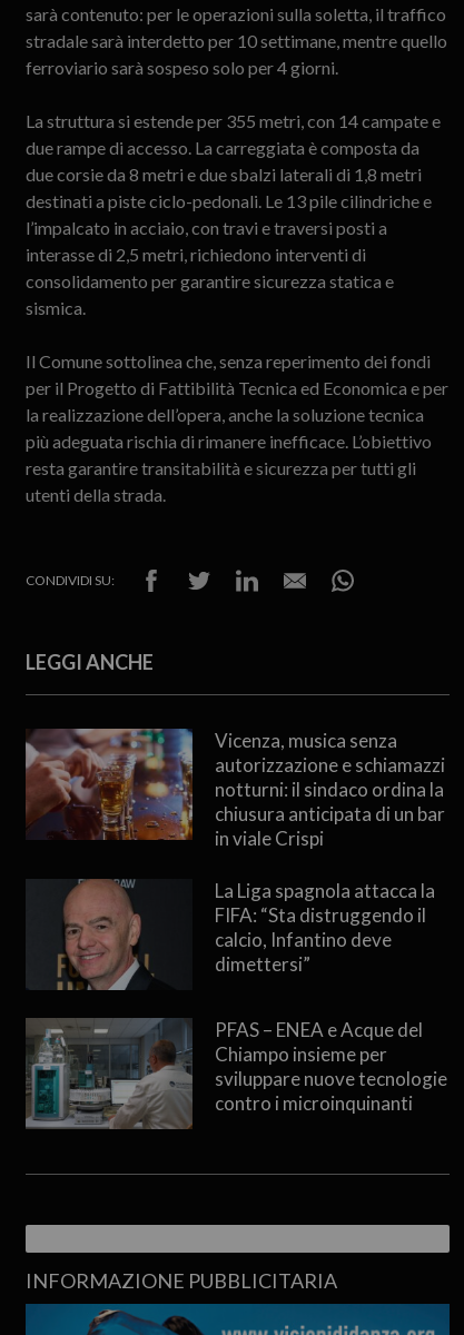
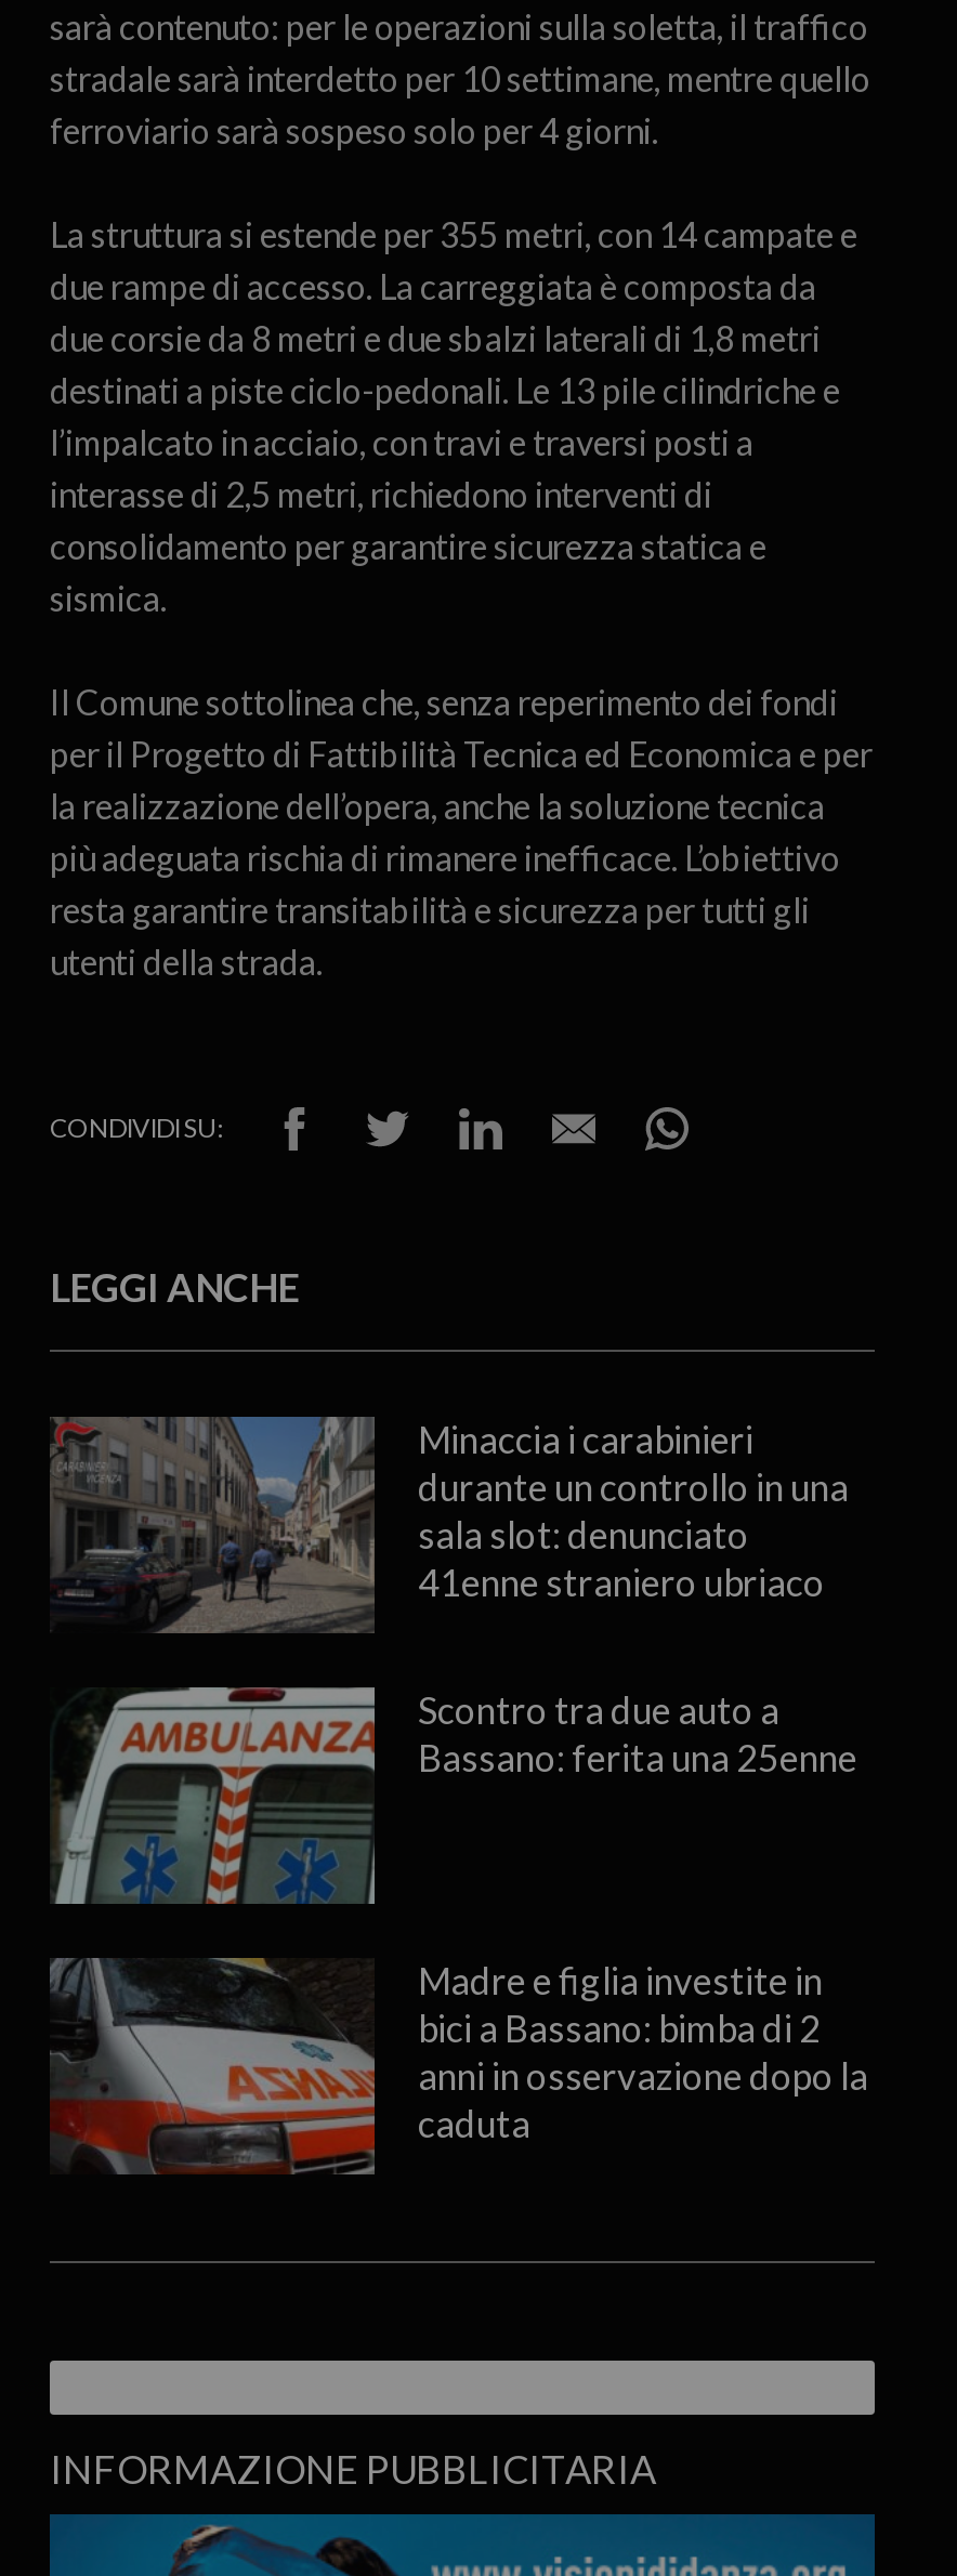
[26,728,445,850] [image] | Vicenza, musica senza | autorizzazione e schiamazzi | notturni: il sindaco ordina la | chiusura anticipata di un bar | in viale Crispi -> [50,1414,849,1634] [image] | Minaccia i carabinieri | durante un controllo in una | sala slot: denunciato | 41enne straniero ubriaco
[27,878,435,991] [image] | La Liga spagnola attacca la | FIFA: “Sta distruggendo il | calcio, Infantino deve | dimettersi” -> [54,1684,857,1905] [image] | Scontro tra due auto a | Bassano: ferita una 25enne
[24,1017,447,1130] [image] | PFAS – ENEA e Acque del | Chiampo insieme per | sviluppare nuove tecnologie | contro i microinquinanti -> [50,1957,868,2176] [image] | Madre e figlia investite in | bici a Bassano: bimba di 2 | anni in osservazione dopo la | caduta

